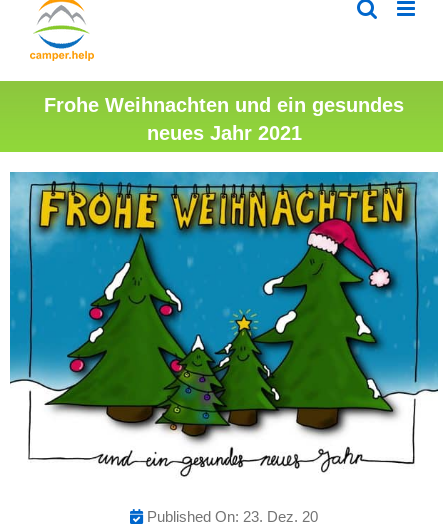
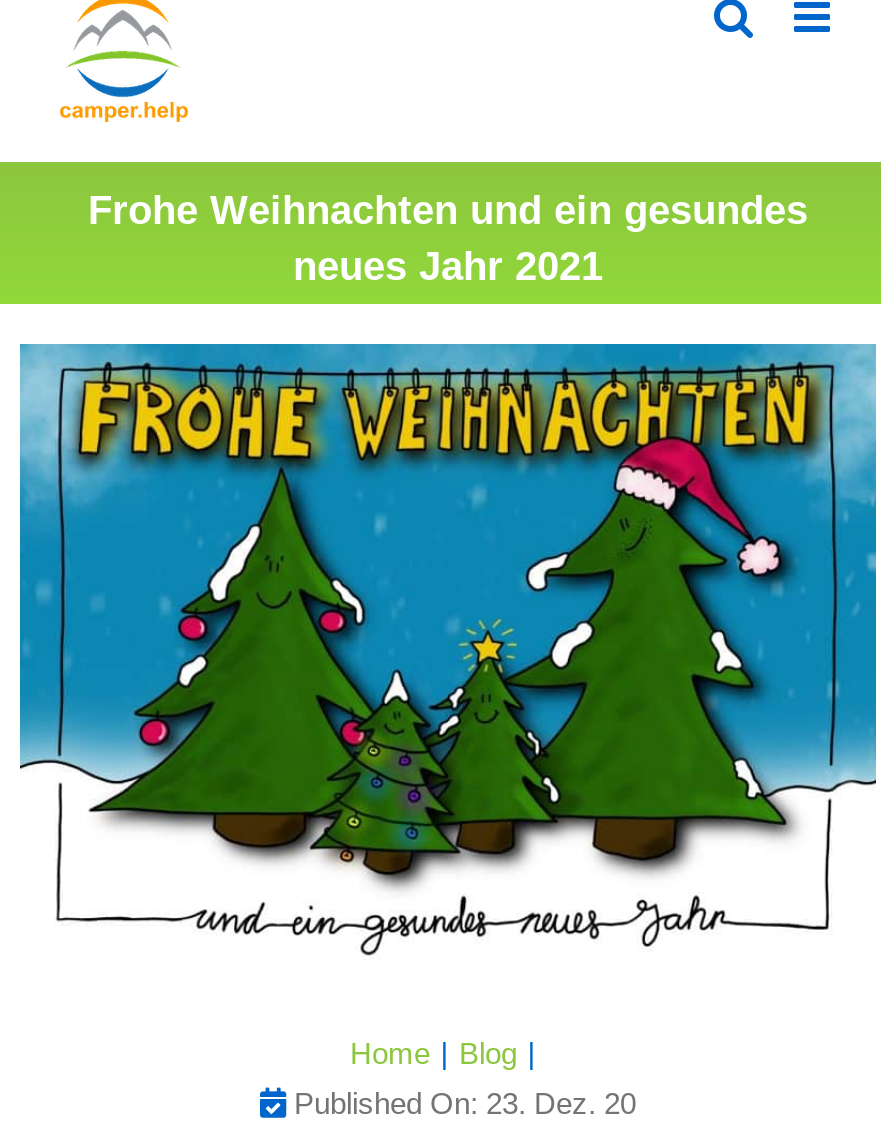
none -> [350,1035,517,1069] Home | Blog

